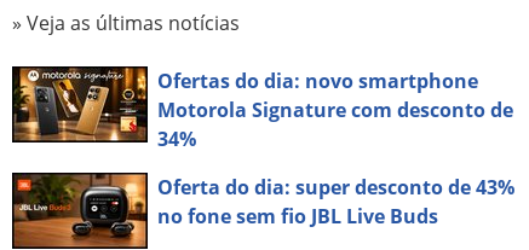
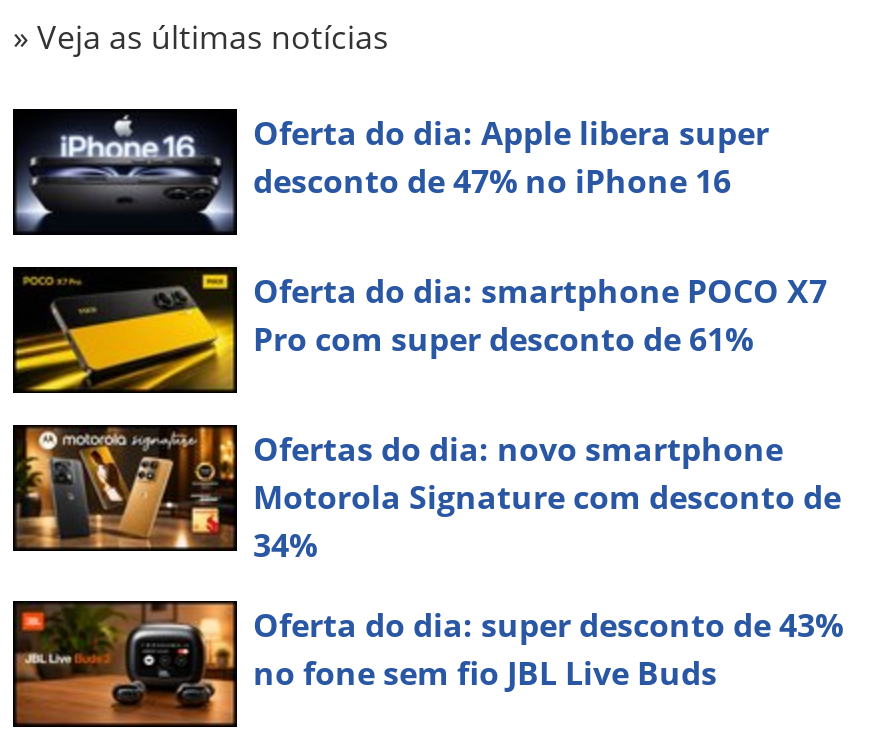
none -> [11,265,237,395] [image]
none -> [13,109,827,361] [image] | Oferta do dia: Apple libera super | desconto de 47% no iPhone 16 | Oferta do dia: smartphone POCO X7 | Pro com super desconto de 61%

